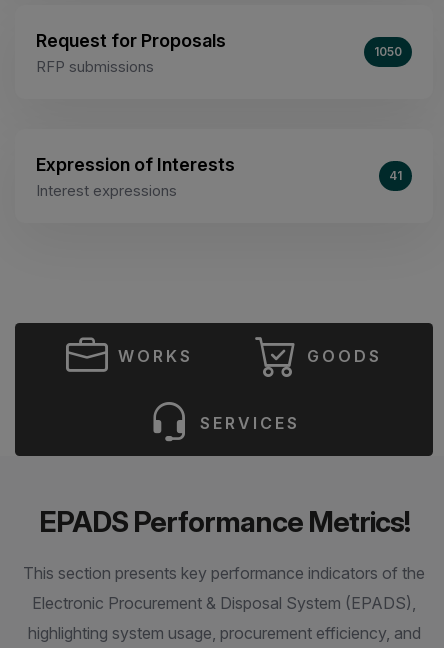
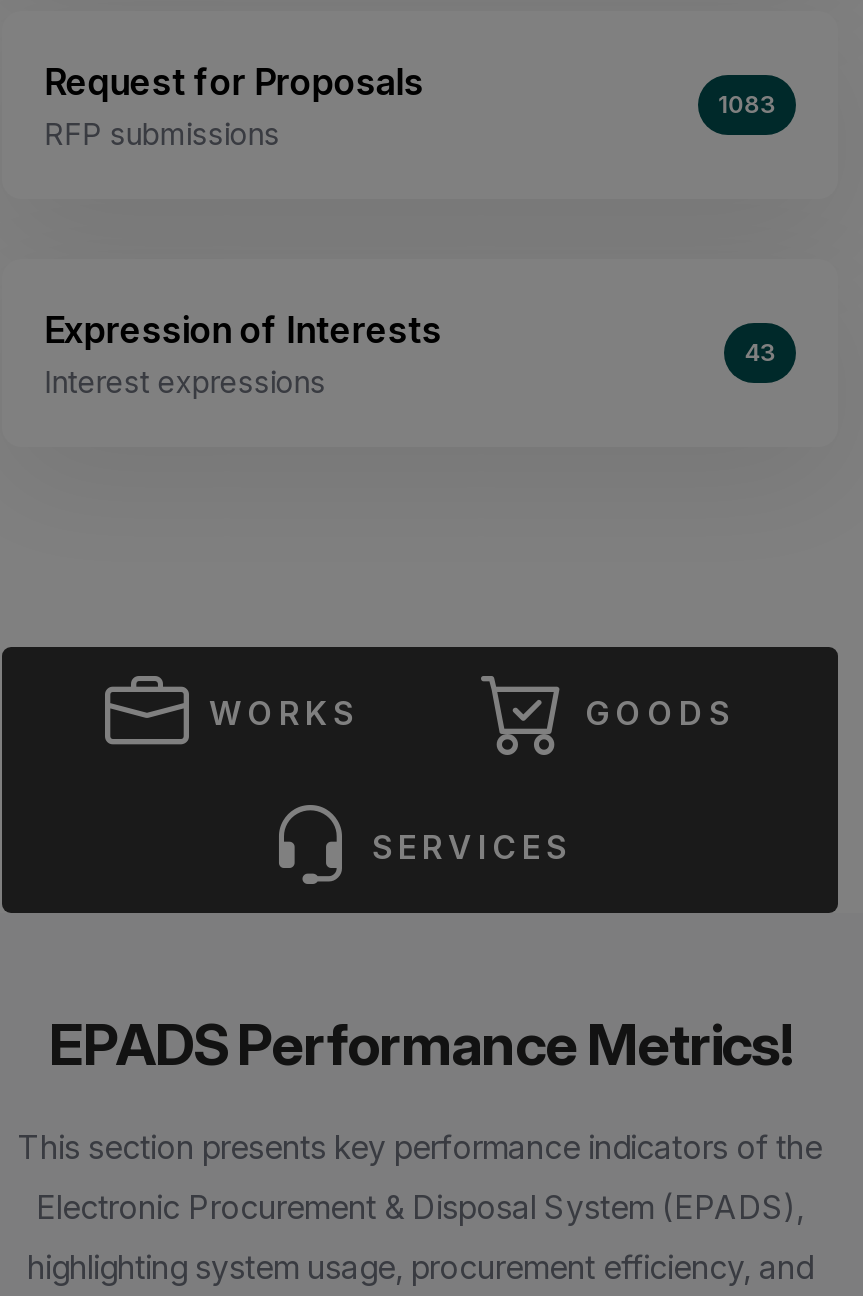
[374,44,402,59] 1050 -> [718,89,776,119] 1083
[389,168,402,183] 41 -> [744,337,776,367] 43

